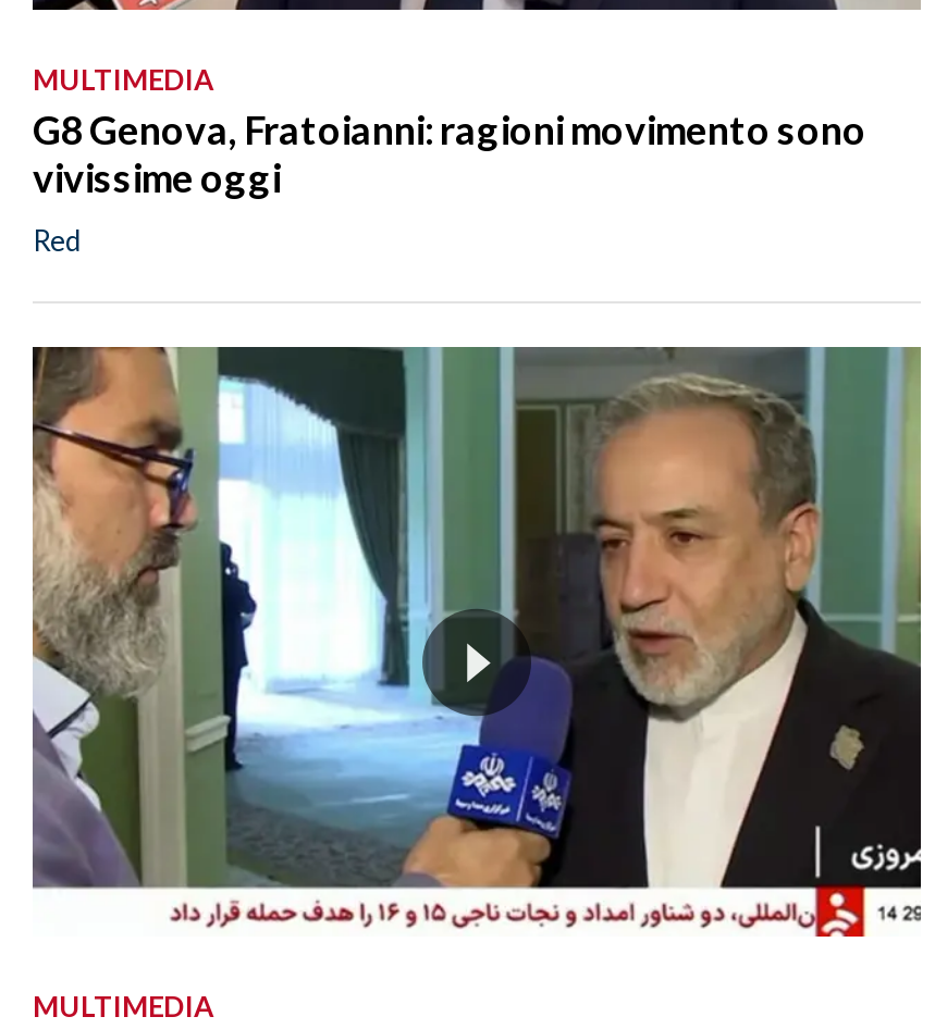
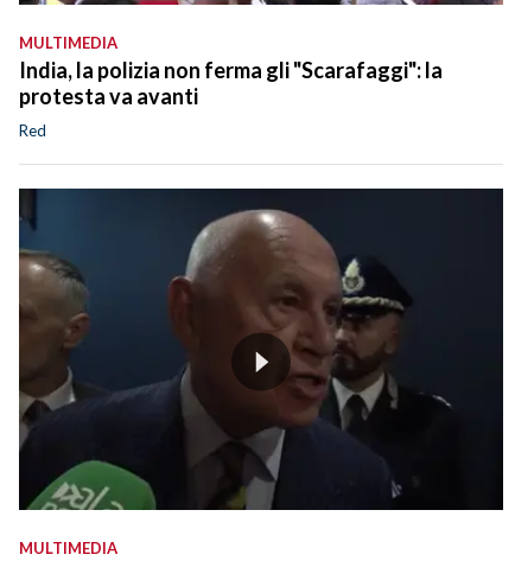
[33,104,866,200] G8 Genova, Fratoianni: ragioni movimento sono | vivissime oggi -> [19,57,443,109] India, la polizia non ferma gli "Scarafaggi": la | protesta va avanti
[30,344,923,940] [image] -> [18,187,504,511] [image]

